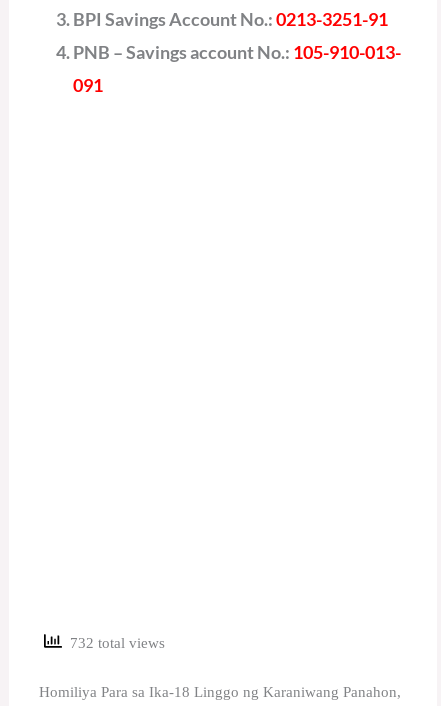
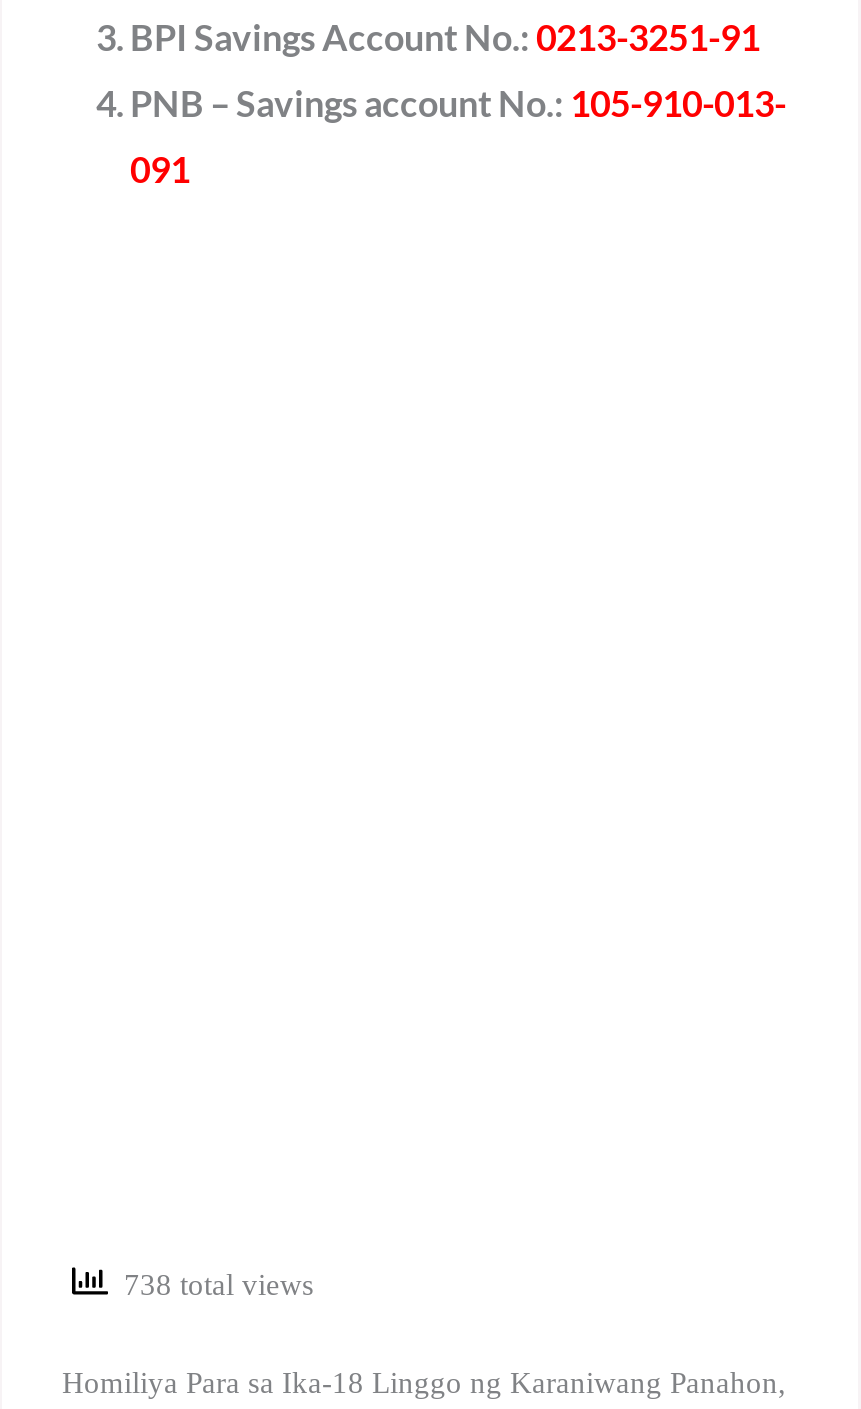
[62,635,165,651] 732 total views -> [108,1270,314,1302] 738 total views

